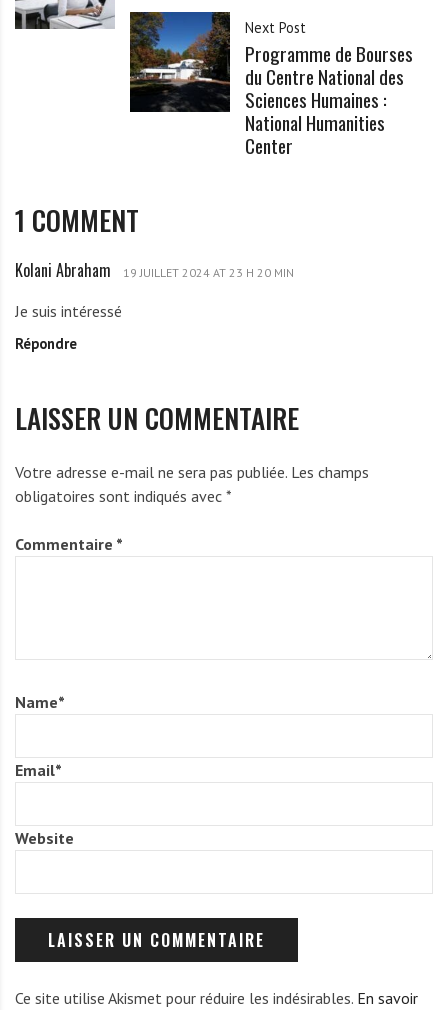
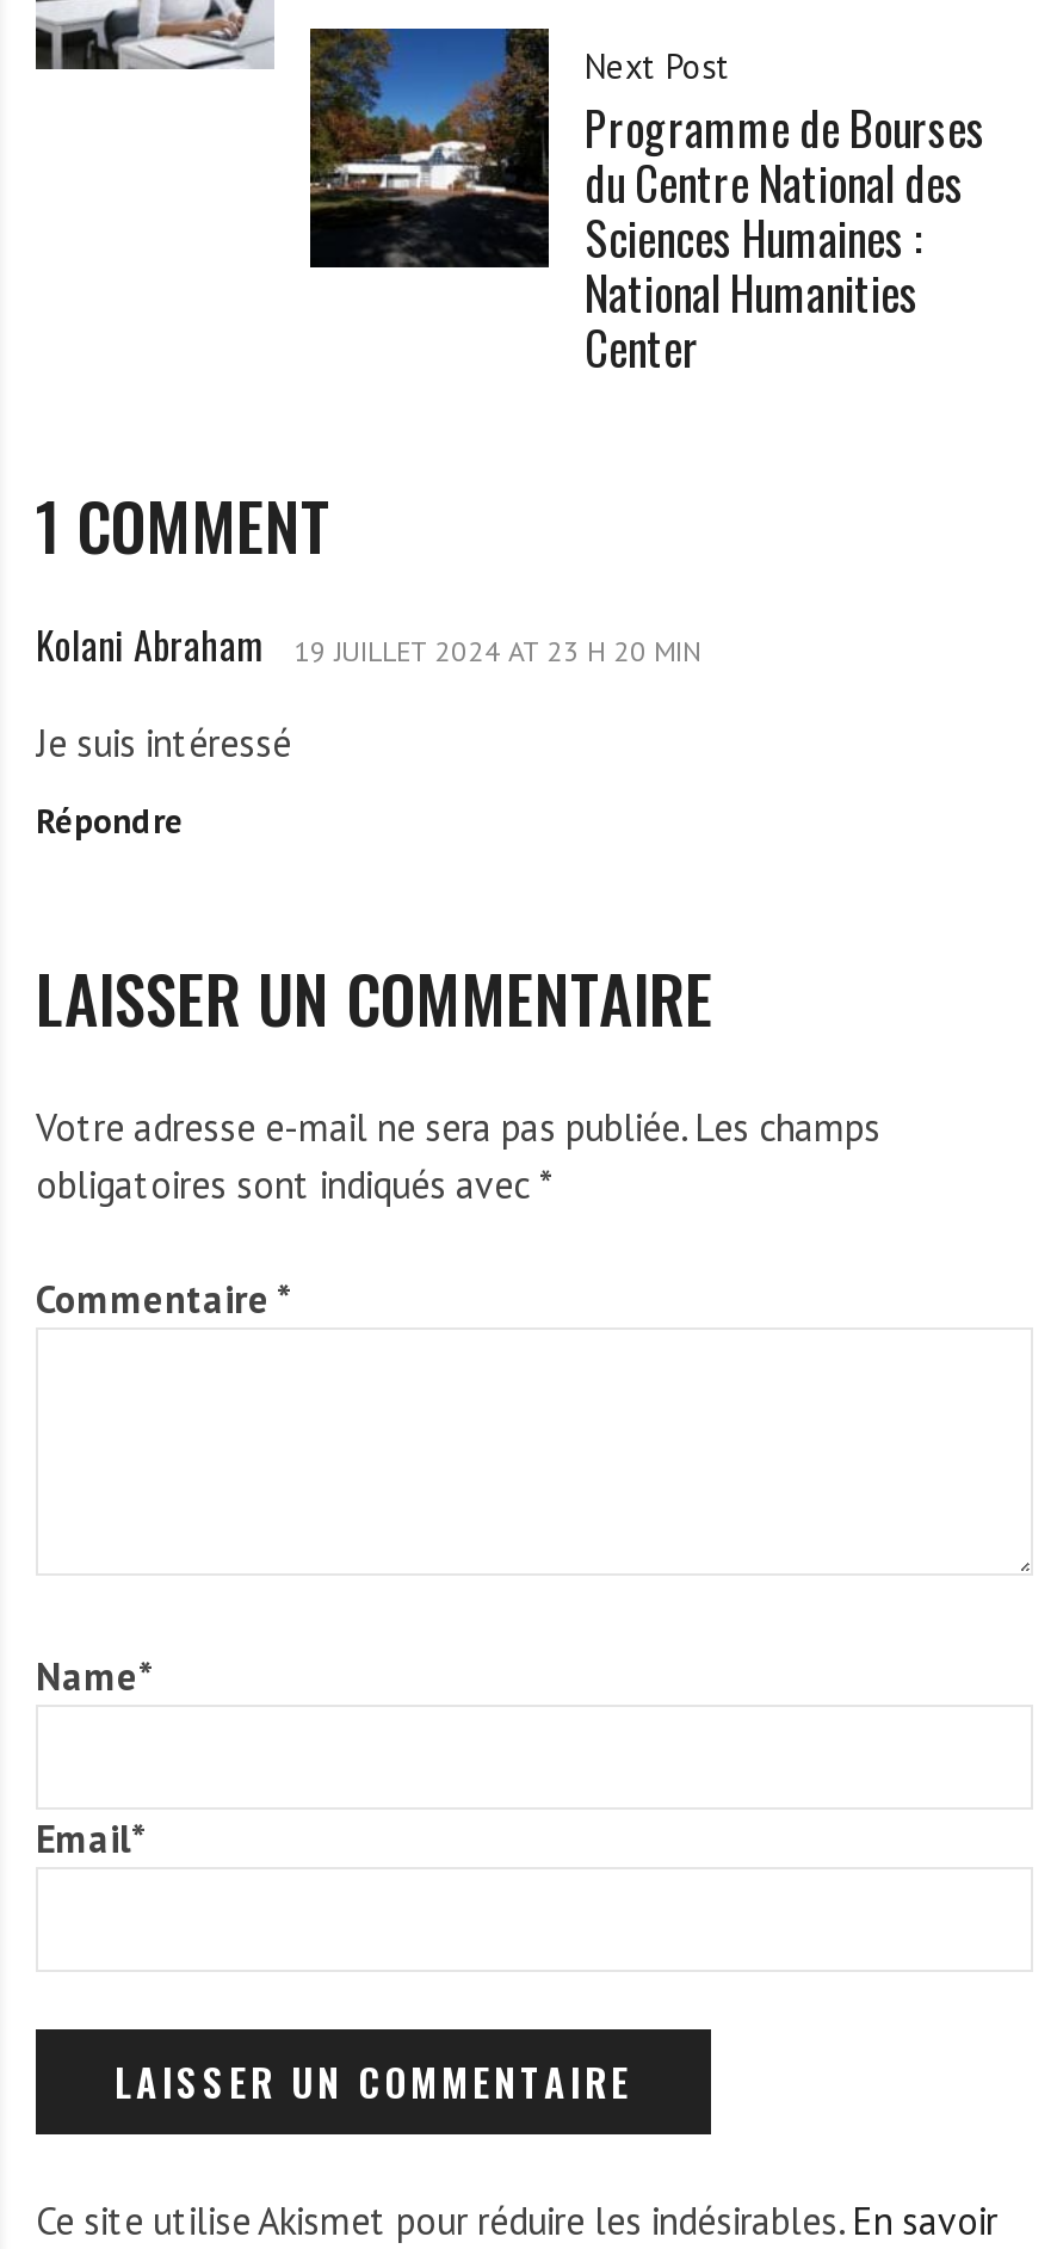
[15,828,74,848] Website -> none

